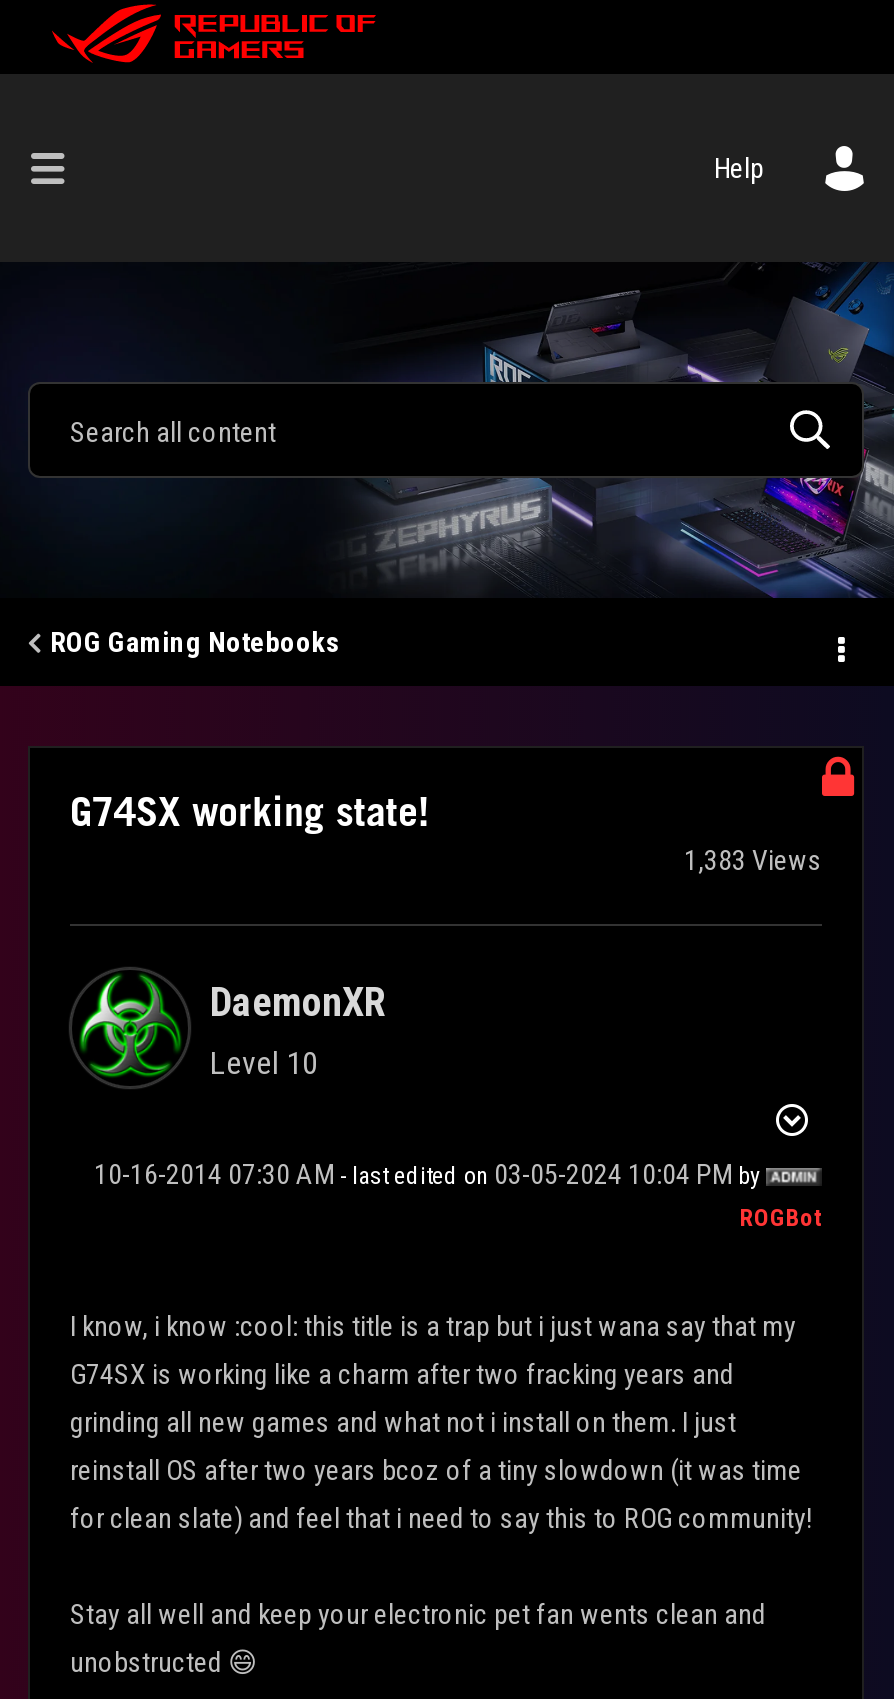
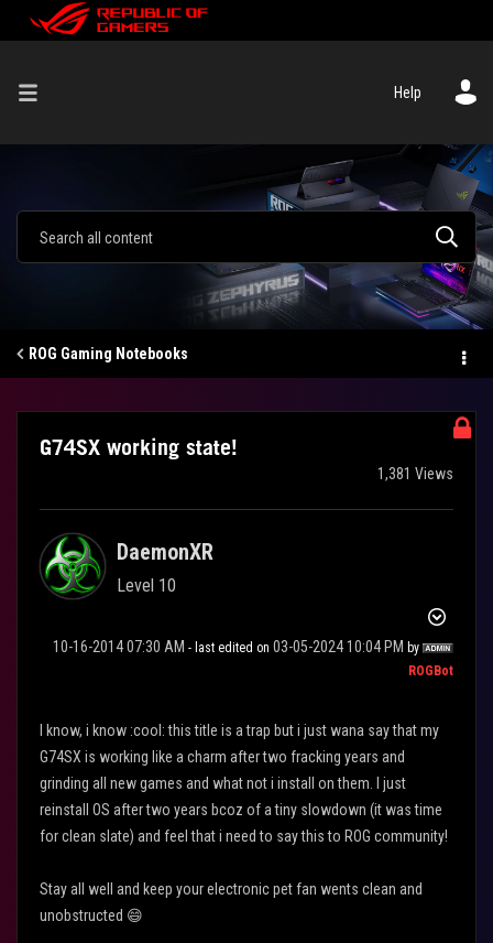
[684,844,822,876] 1,383 Views -> [377,465,453,483] 1,381 Views

